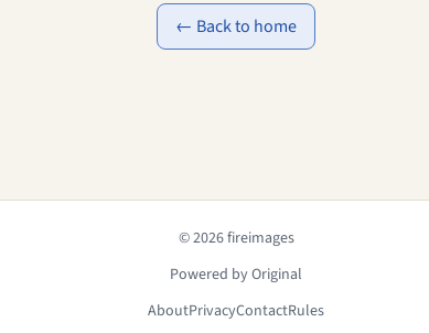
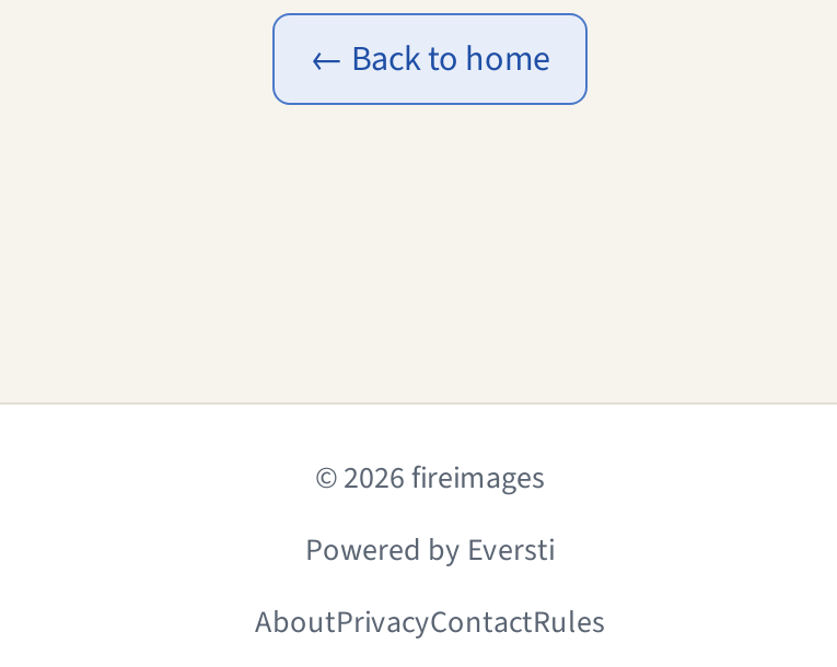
[170,263,302,285] Powered by Original -> [305,529,555,573] Powered by Eversti

